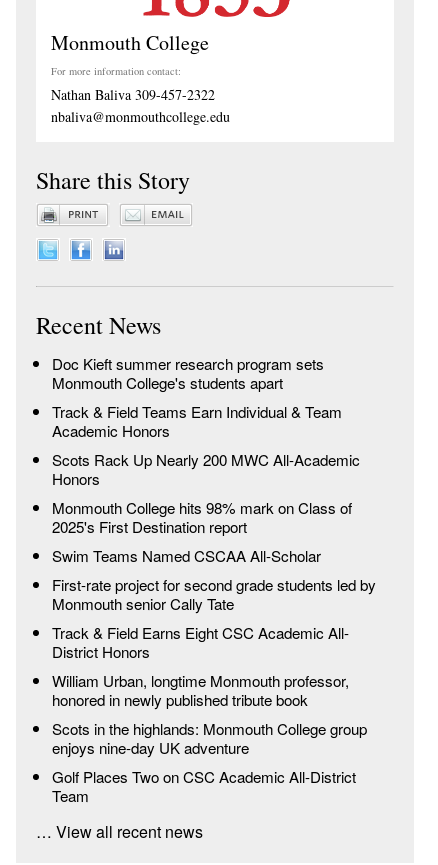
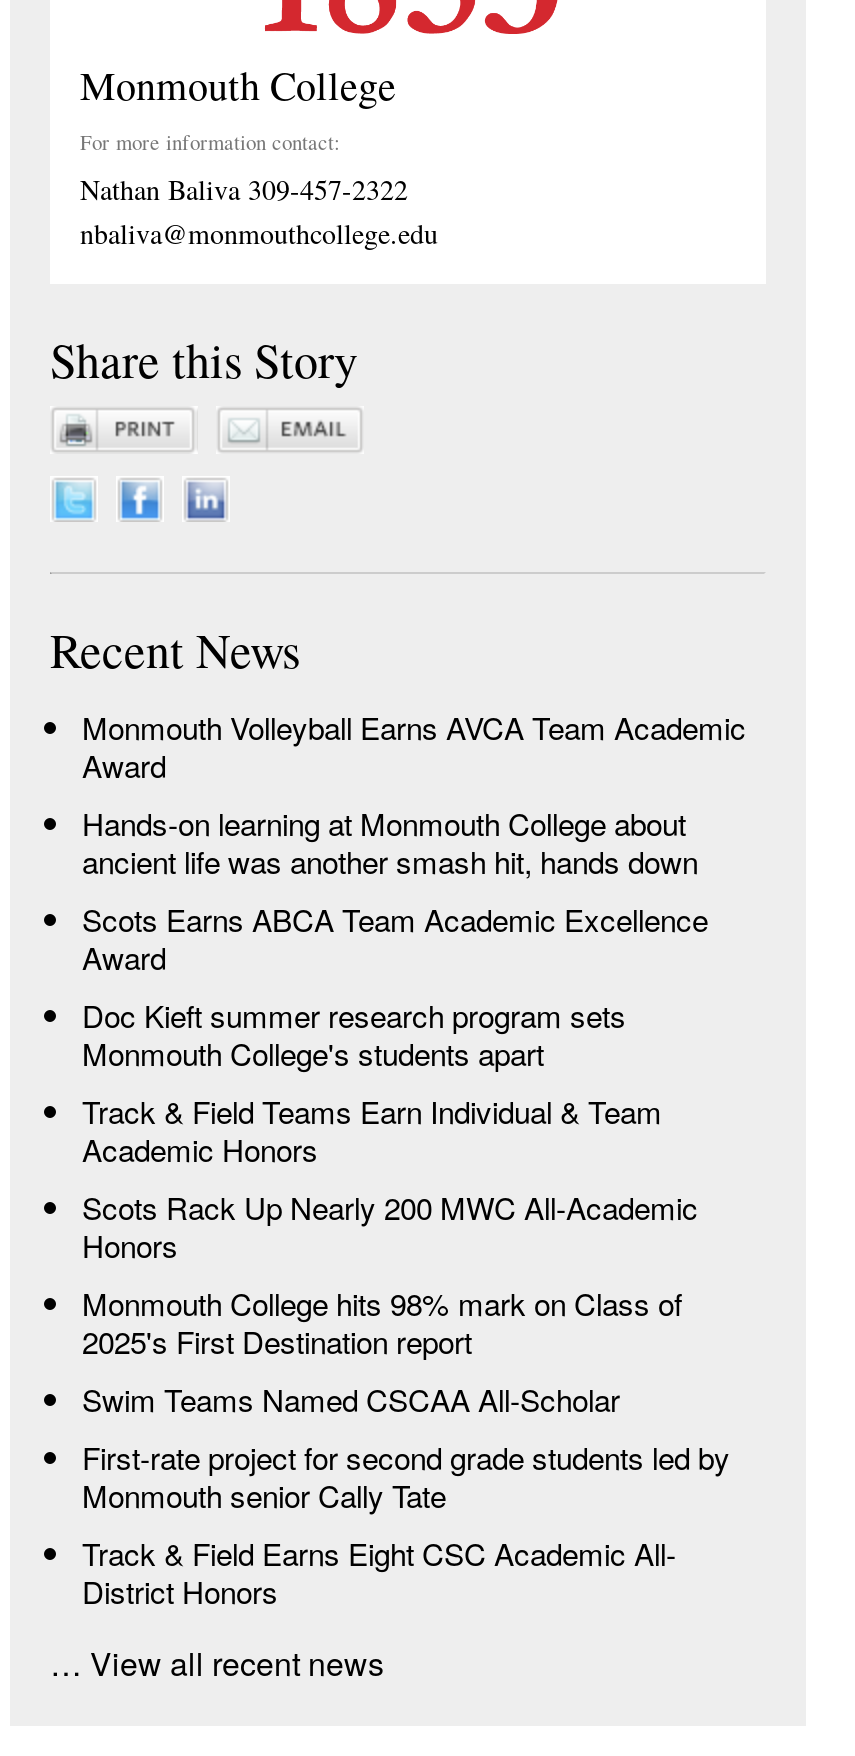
none -> [82,707,746,979] Monmouth Volleyball Earns AVCA Team Academic | Award | Hands-on learning at Monmouth College about | ancient life was another smash hit, hands down | Scots Earns ABCA Team Academic Excellence | Award
moved [52,353,376,662] -> [82,995,730,1613]: Doc Kieft summer research program sets | Monmouth College's students apart | Track & Field Teams Earn Individual & Team | ... | Track & Field Earns Eight CSC Academic All- | District Honors
[52,670,367,806] William Urban, longtime Monmouth professor, | honored in newly published tribute book | Scots in the highlands: Monmouth College group | enjoys nine-day UK adventure | Golf Places Two on CSC Academic All-District | Team -> none

